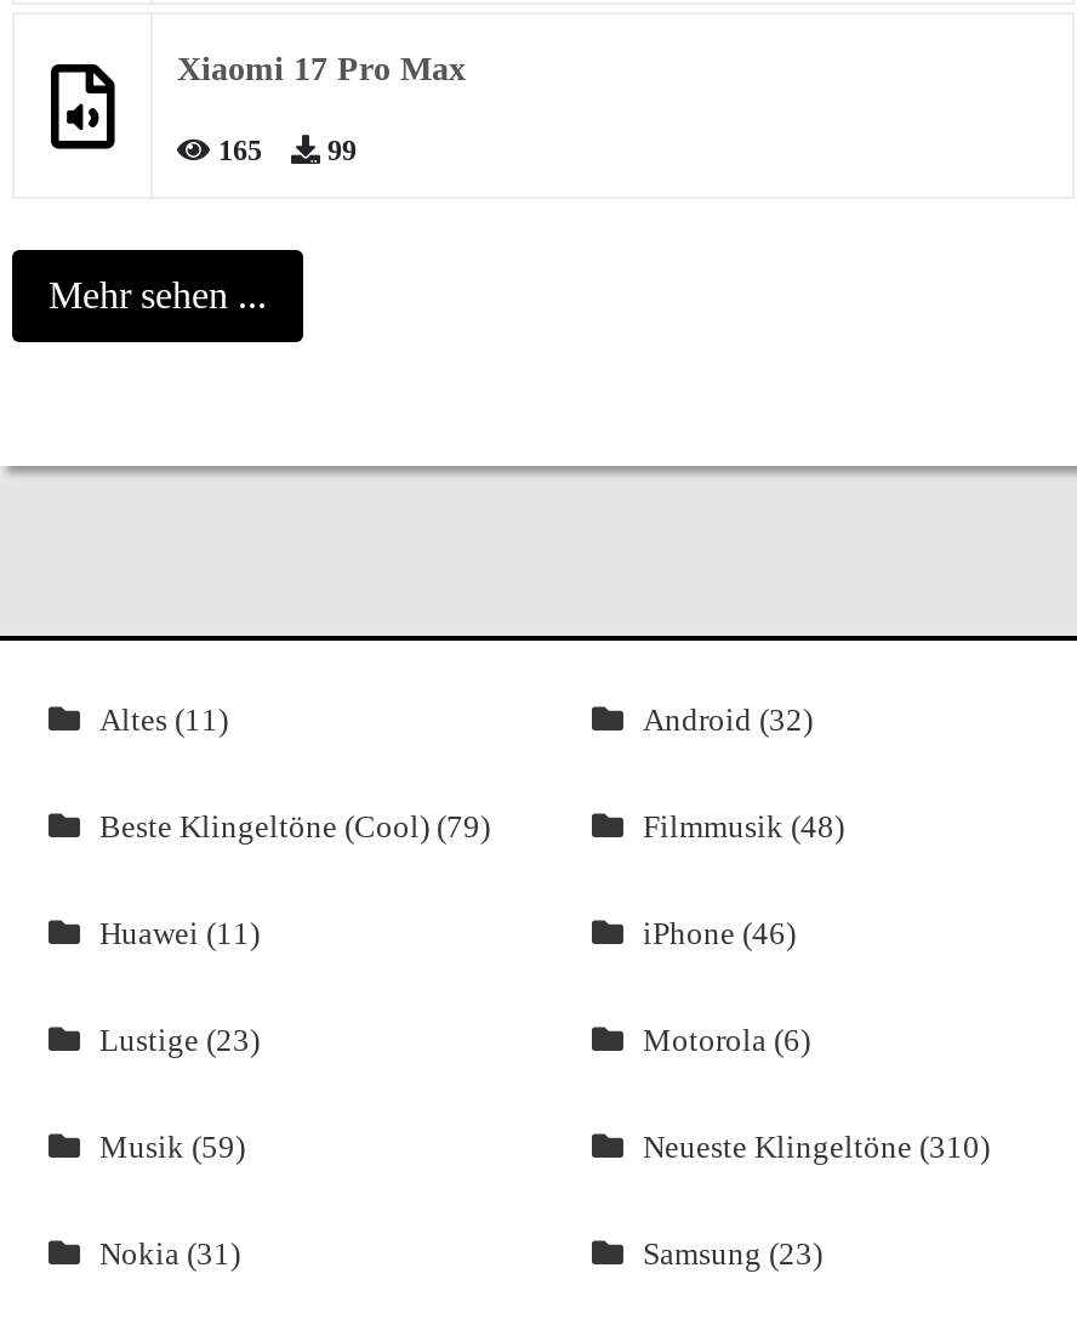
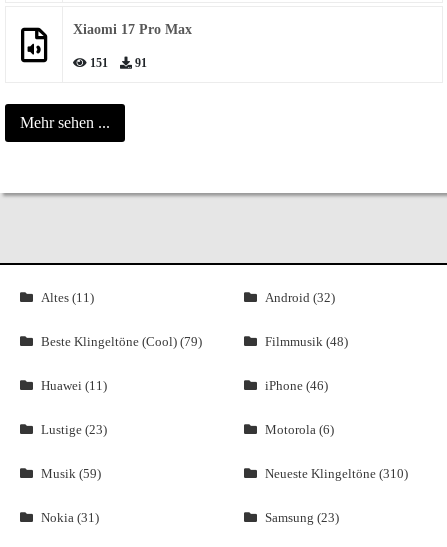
[211,133,262,165] 165 -> [87,56,108,69] 151
[320,133,357,165] 99 -> [132,56,147,69] 91

